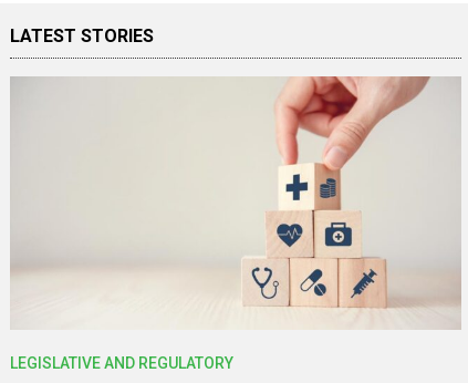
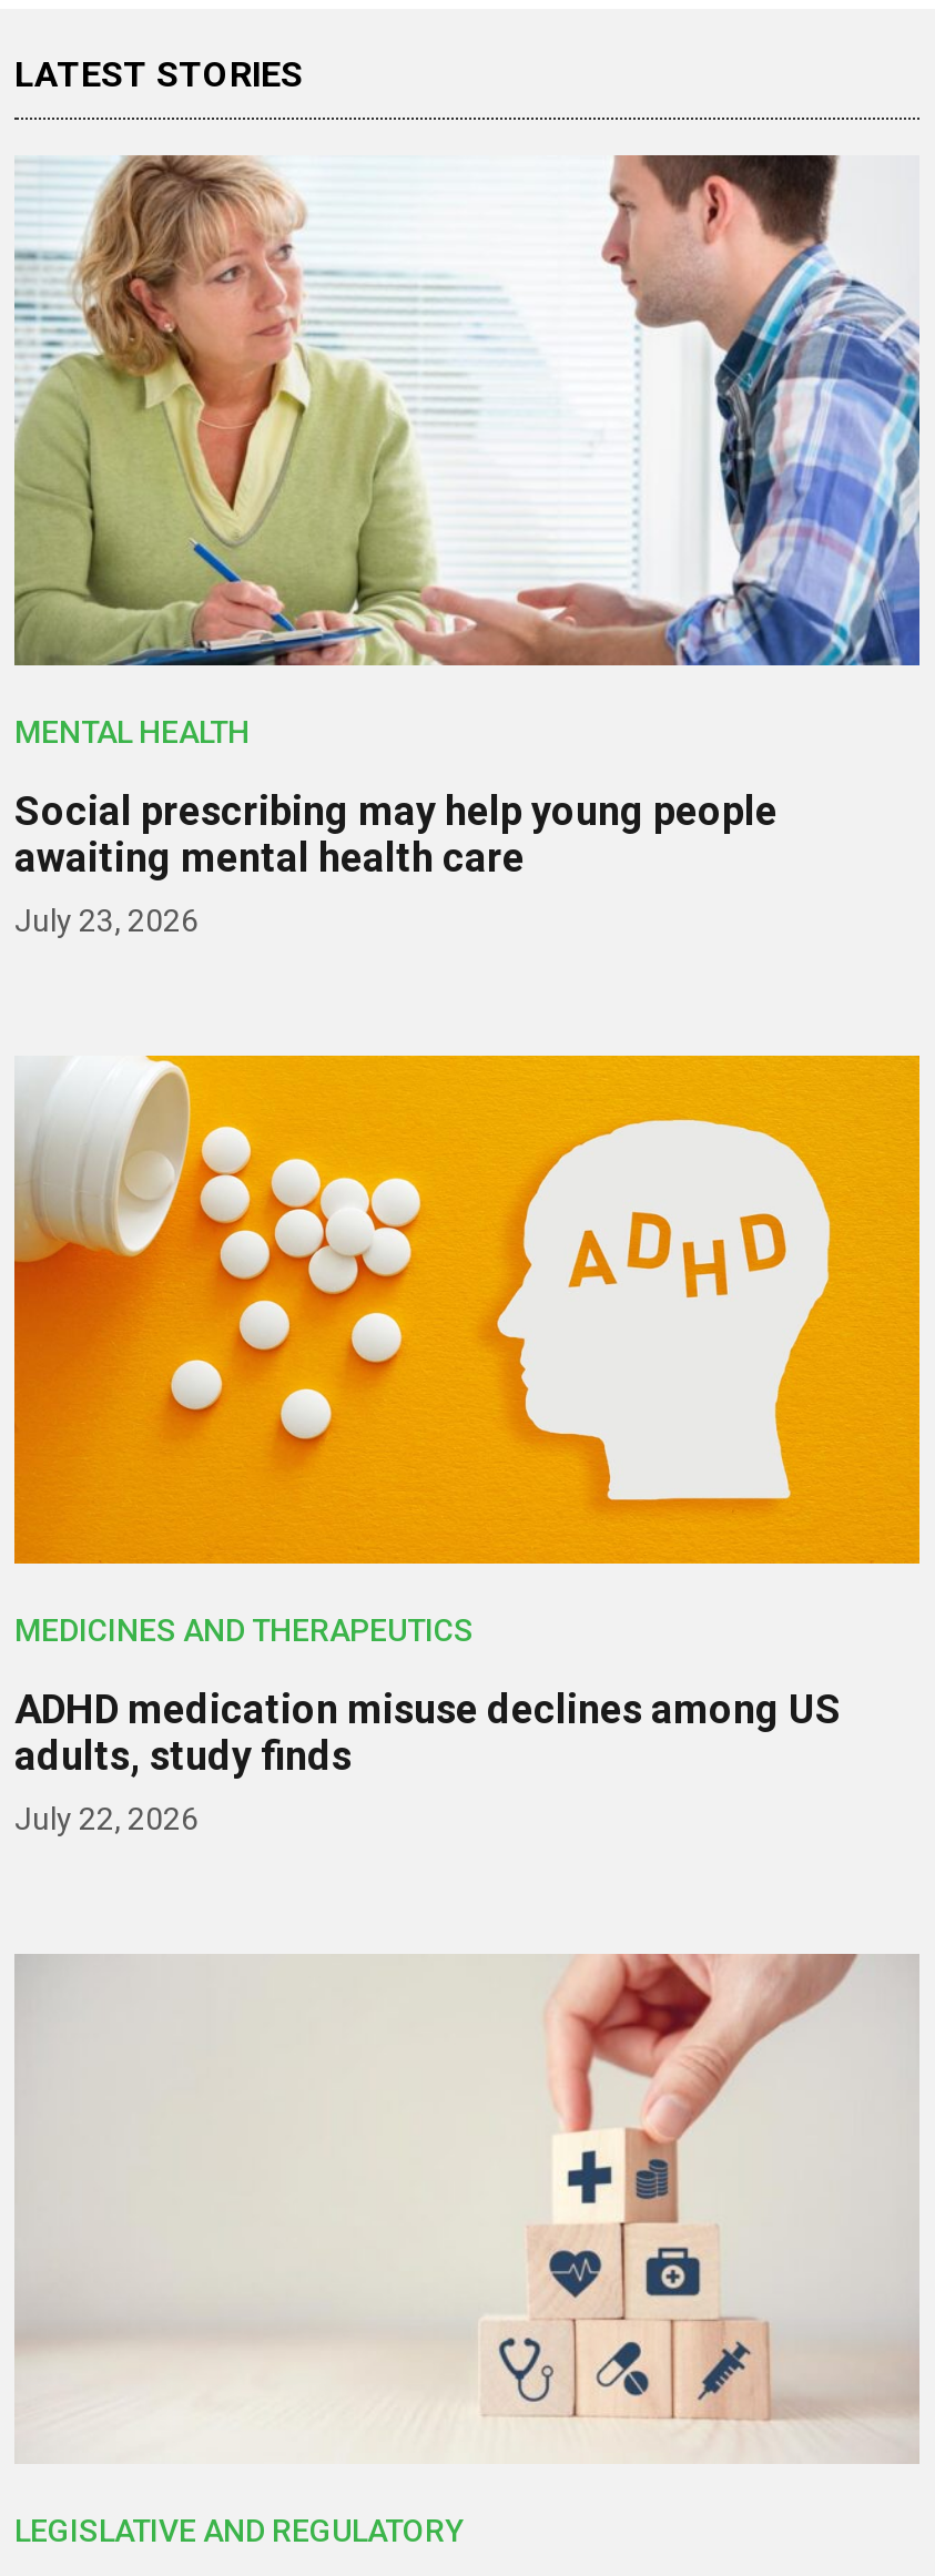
none -> [12,153,922,937] [image] | MENTAL HEALTH | Social prescribing may help young people | awaiting mental health care | July 23, 2026
none -> [12,1053,922,1836] [image] | MEDICINES AND THERAPEUTICS | ADHD medication misuse declines among US | adults, study finds | July 22, 2026

